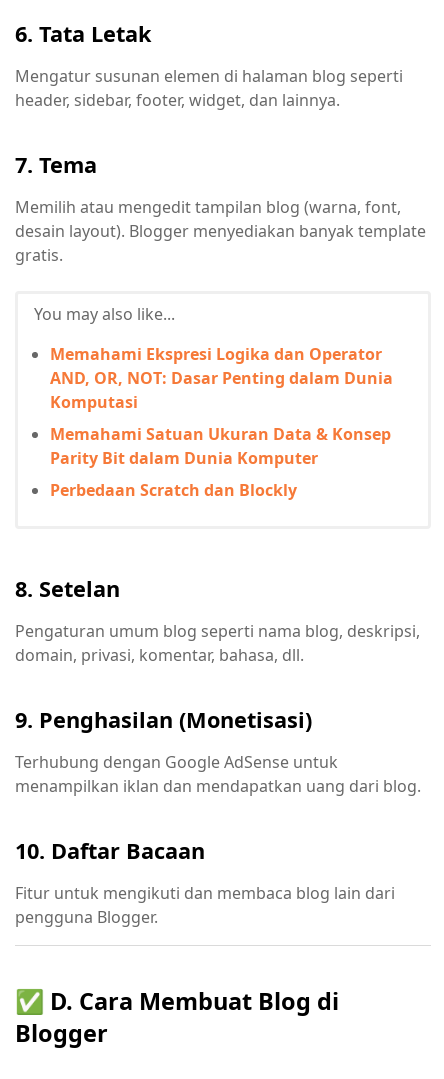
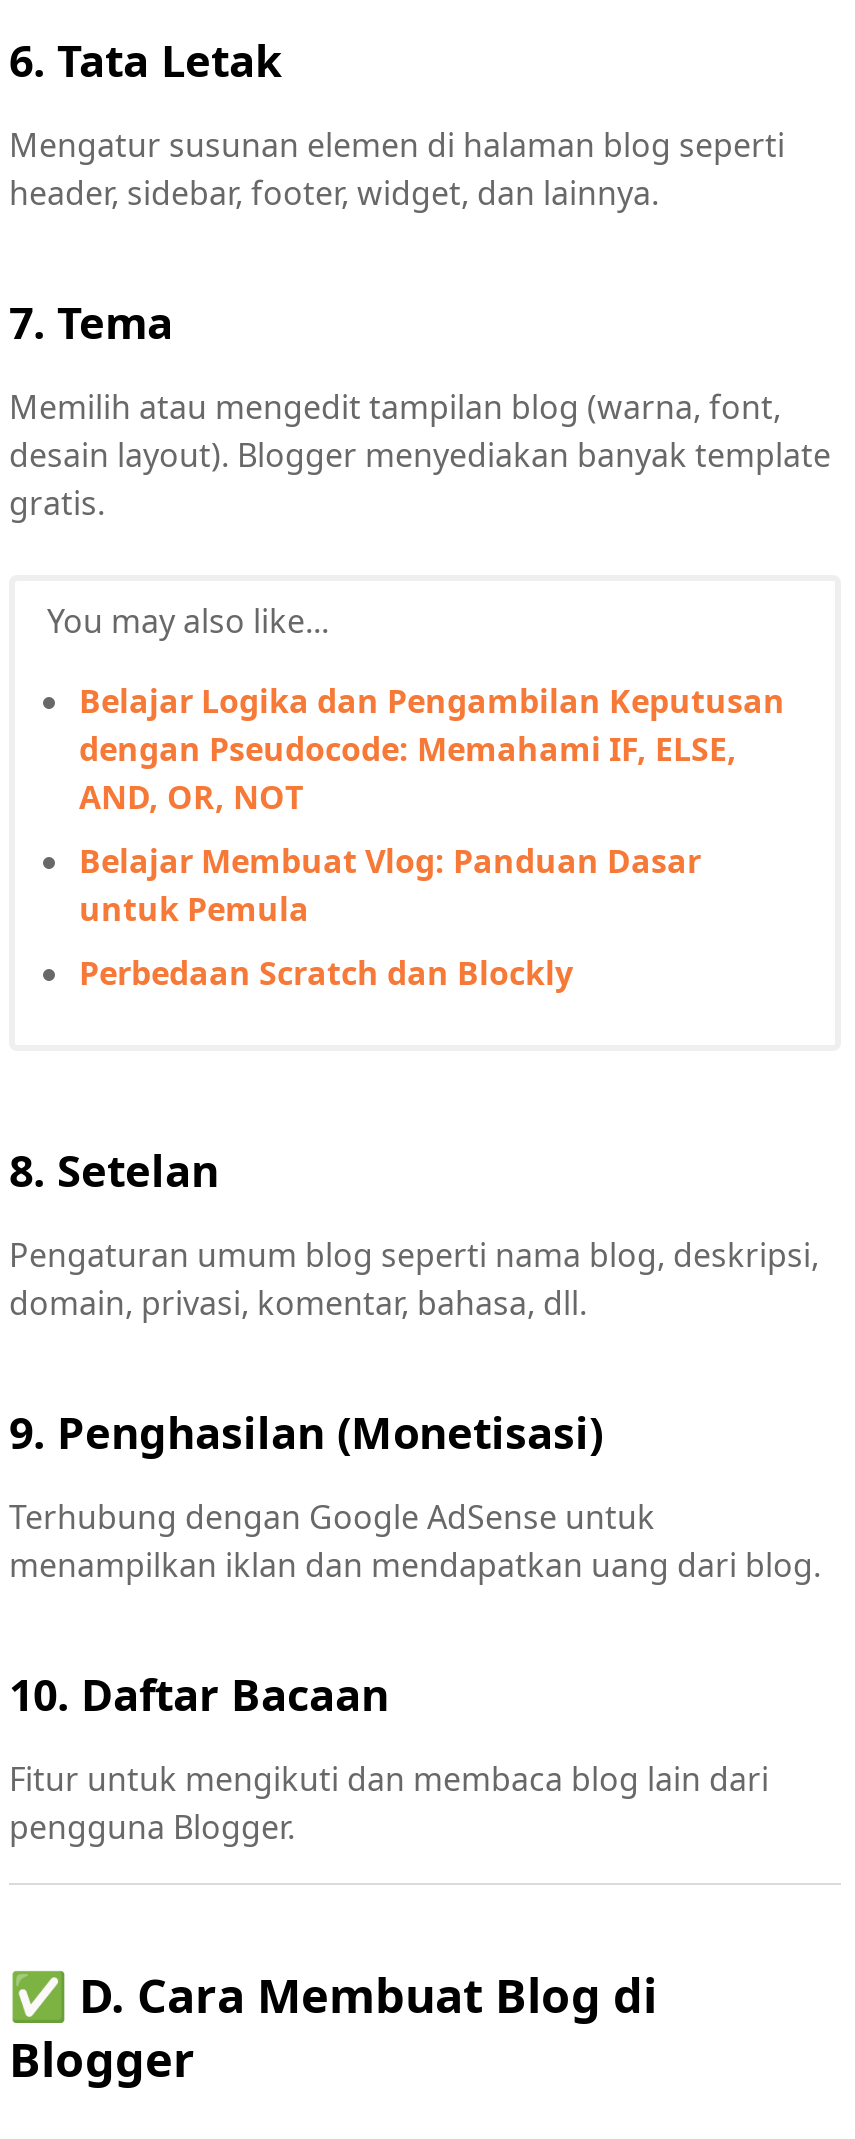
[50,343,393,413] Memahami Ekspresi Logika dan Operator | AND, OR, NOT: Dasar Penting dalam Dunia | Komputasi -> [79,678,785,818] Belajar Logika dan Pengambilan Keputusan | dengan Pseudocode: Memahami IF, ELSE, | AND, OR, NOT
[50,423,391,469] Memahami Satuan Ukuran Data & Konsep | Parity Bit dalam Dunia Komputer -> [79,838,701,930] Belajar Membuat Vlog: Panduan Dasar | untuk Pemula

